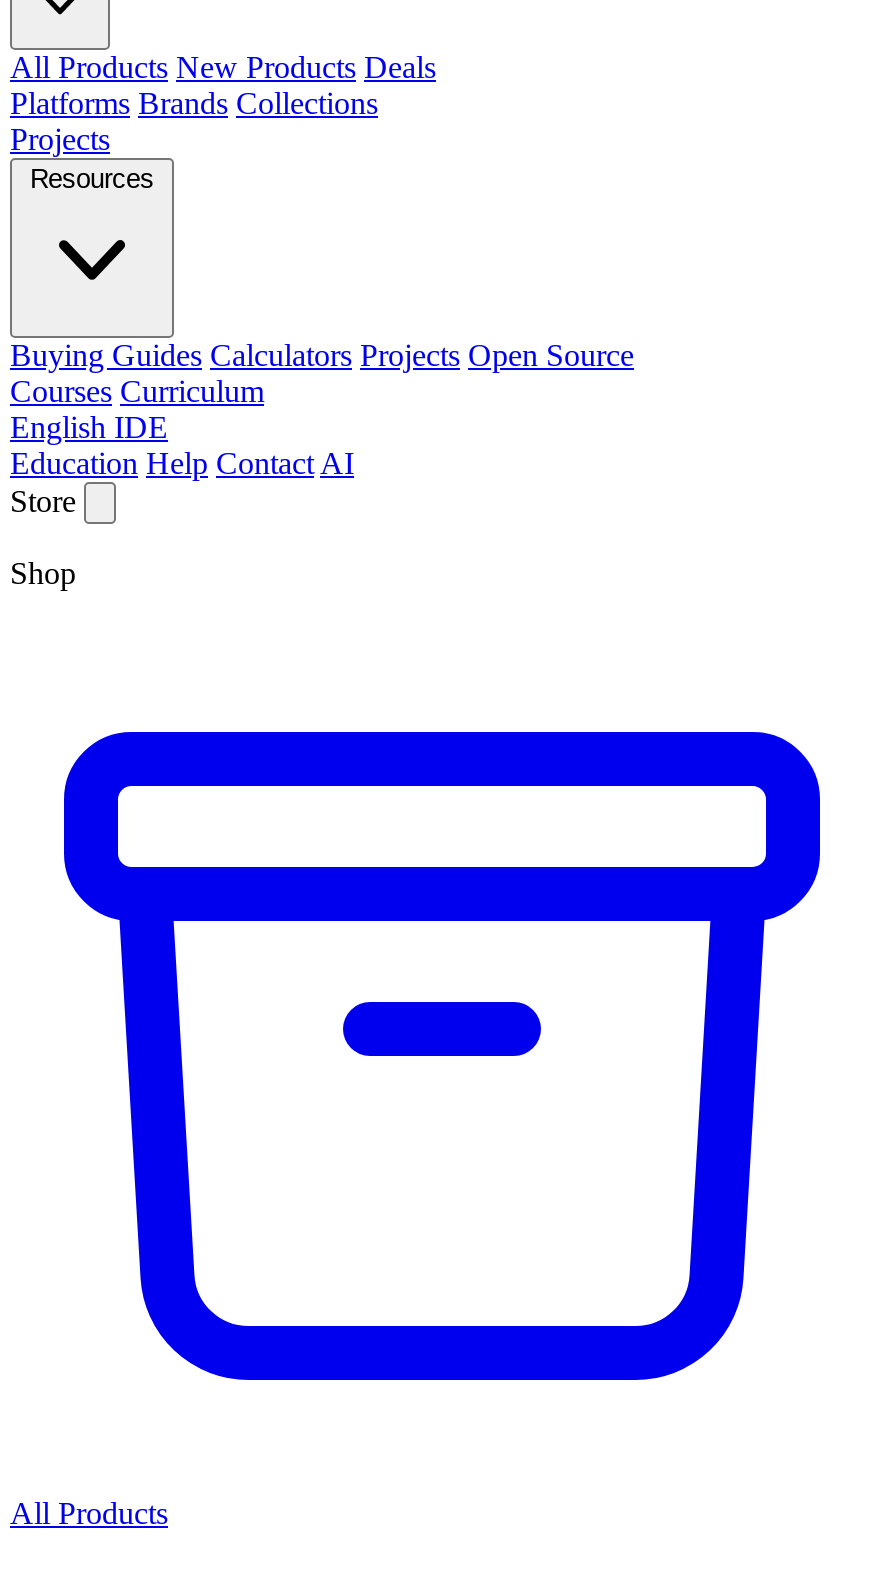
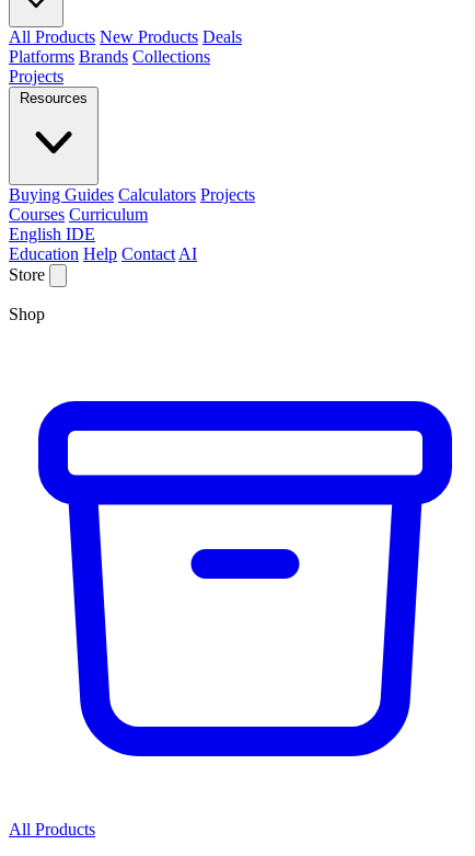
[10,338,634,372] Buying Guides Calculators Projects Open Source -> [9,185,255,204] Buying Guides Calculators Projects

